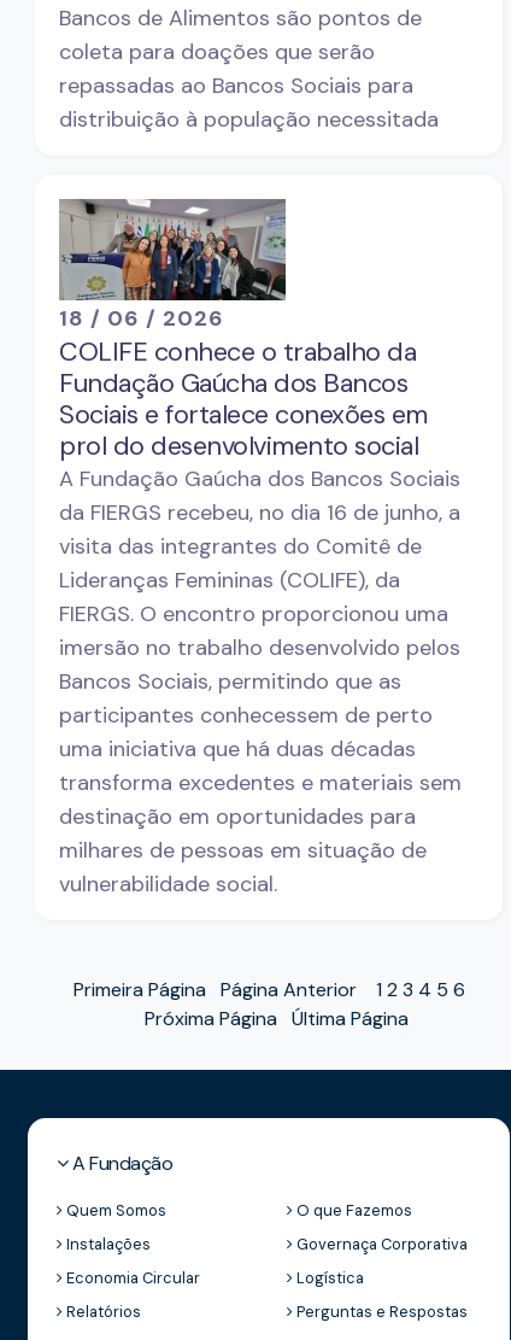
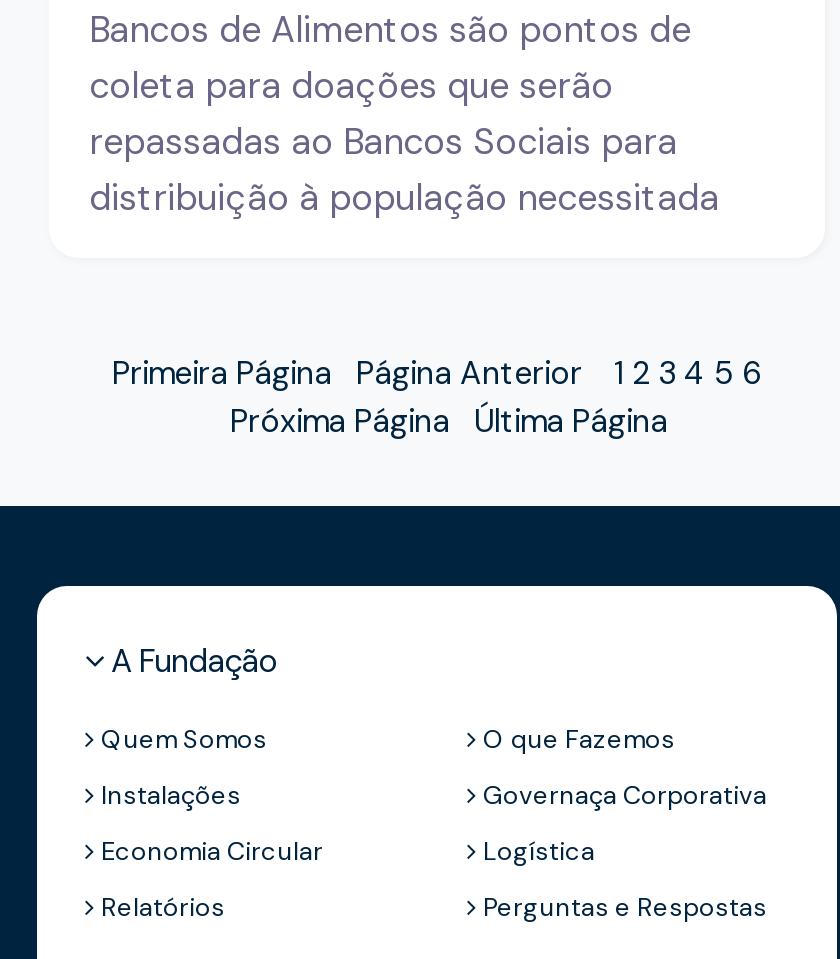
[59,198,462,899] [image] | 18 / 06 / 2026 | COLIFE conhece o trabalho da | Fundação Gaúcha dos Bancos | Sociais e fortalece conexões em | prol do desenvolvimento social | A Fundação Gaúcha dos Bancos Sociais | da FIERGS recebeu, no dia 16 de junho, a | visita das integrantes do Comitê de | Lideranças Femininas (COLIFE), da | FIERGS. O encontro proporcionou uma | imersão no trabalho desenvolvido pelos | Bancos Sociais, permitindo que as | participantes conhecessem de perto | uma iniciativa que há duas décadas | transforma excedentes e materiais sem | destinação em oportunidades para | milhares de pessoas em situação de | vulnerabilidade social. -> none

